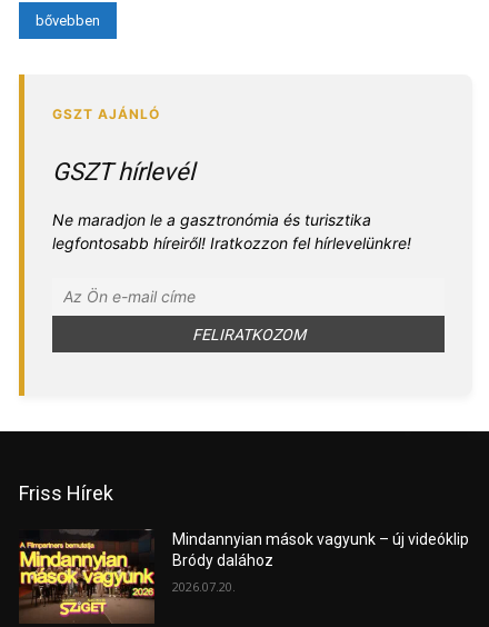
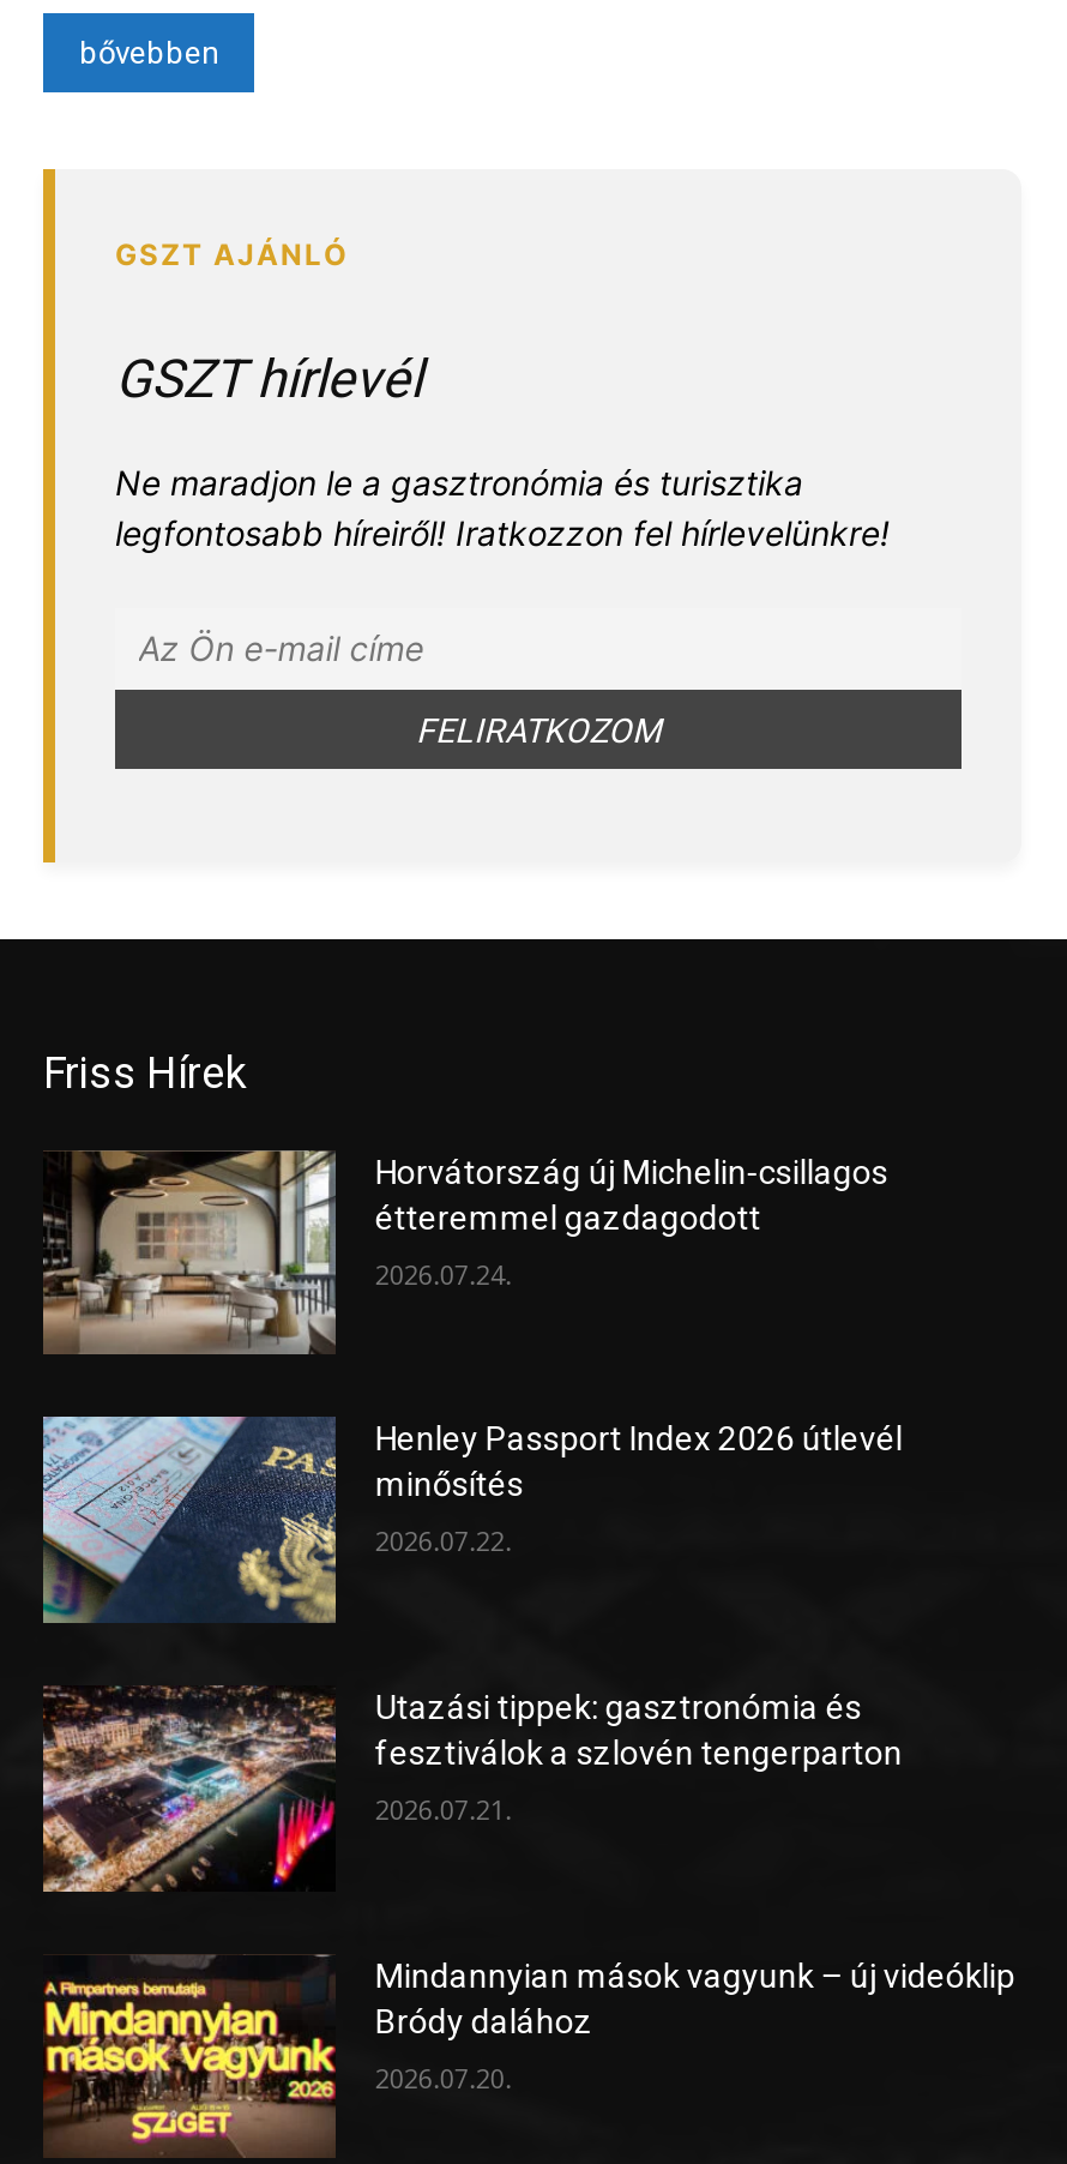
none -> [41,1148,888,1354] [image] | Horvátország új Michelin-csillagos | étteremmel gazdagodott | 2026.07.24.
none -> [41,1414,903,1625] [image] | Henley Passport Index 2026 útlevél | minősítés | 2026.07.22.
none -> [41,1683,903,1894] [image] | Utazási tippek: gasztronómia és | fesztiválok a szlovén tengerparton | 2026.07.21.

